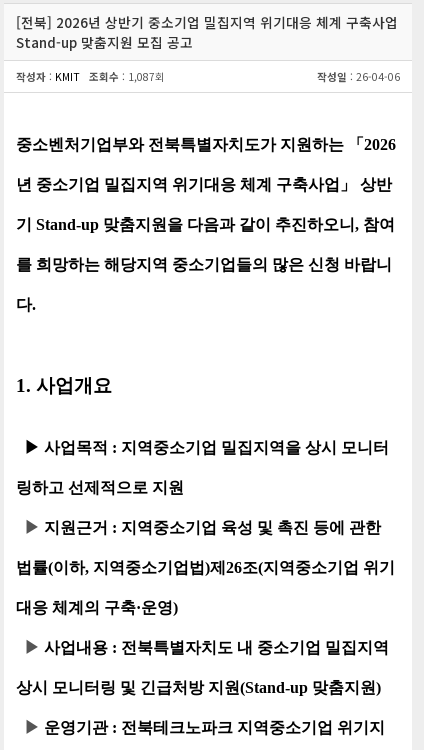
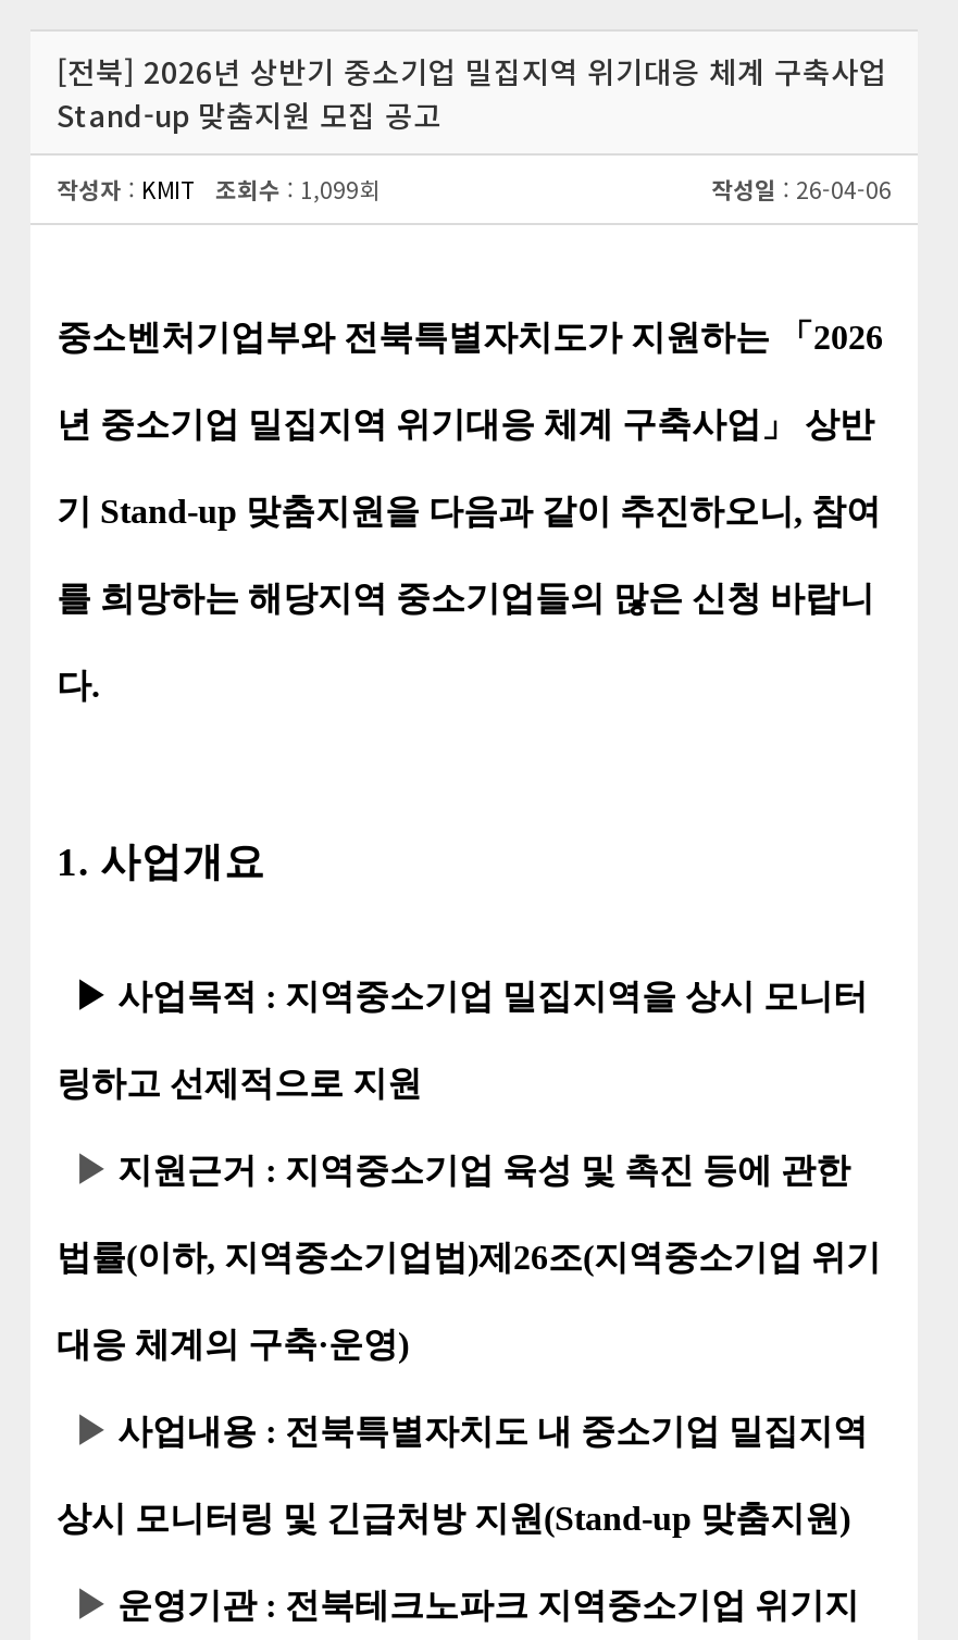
[16,69,171,84] 작성자: KMIT 조회수: 1,087회 -> [57,173,394,206] 작성자: KMIT 조회수: 1,099회

